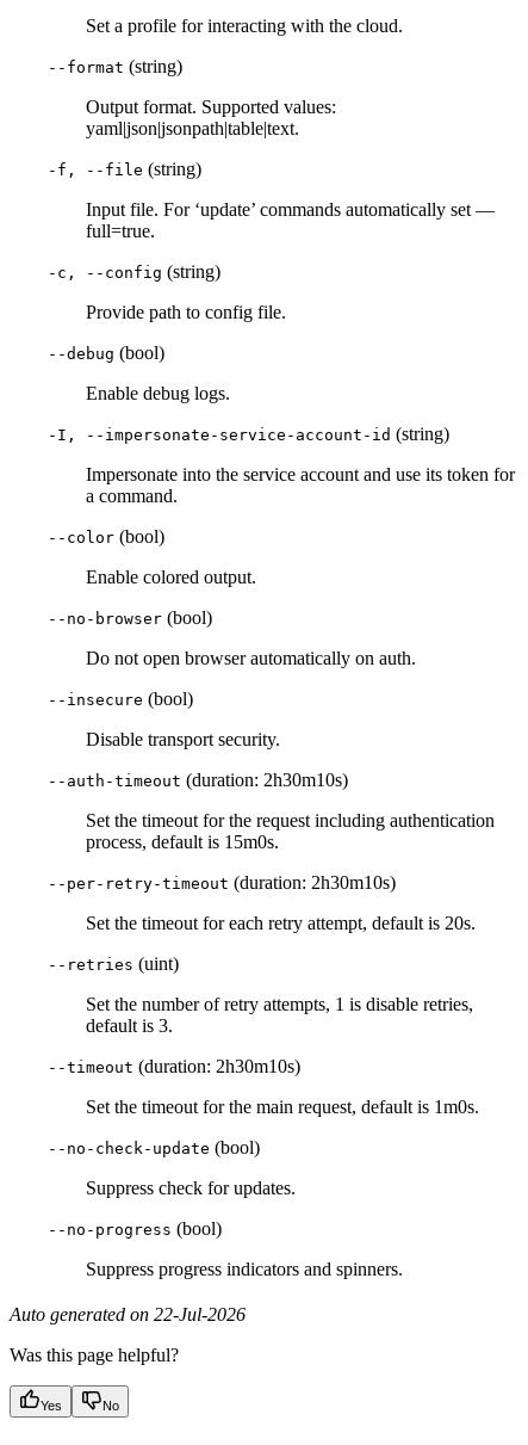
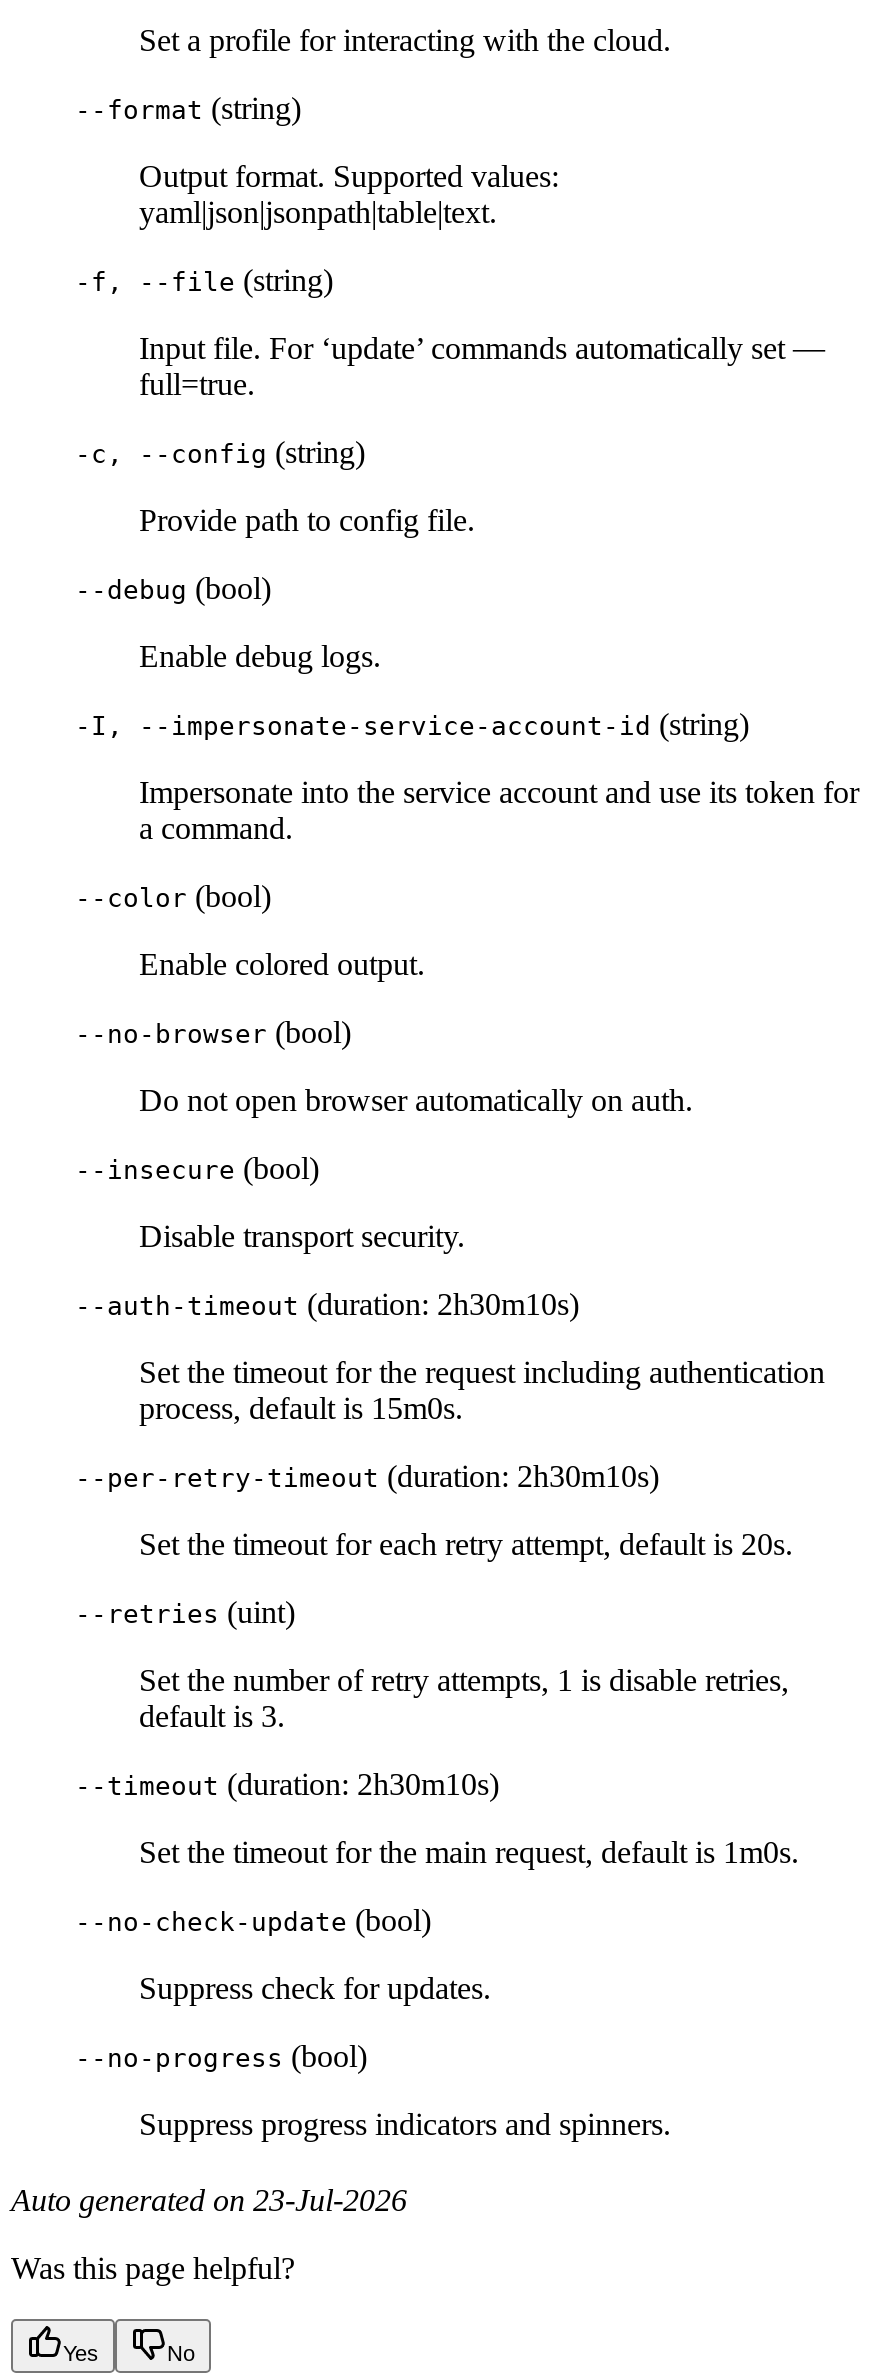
[10,1304,246,1324] Auto generated on 22-Jul-2026 -> [11,2182,407,2216] Auto generated on 23-Jul-2026

